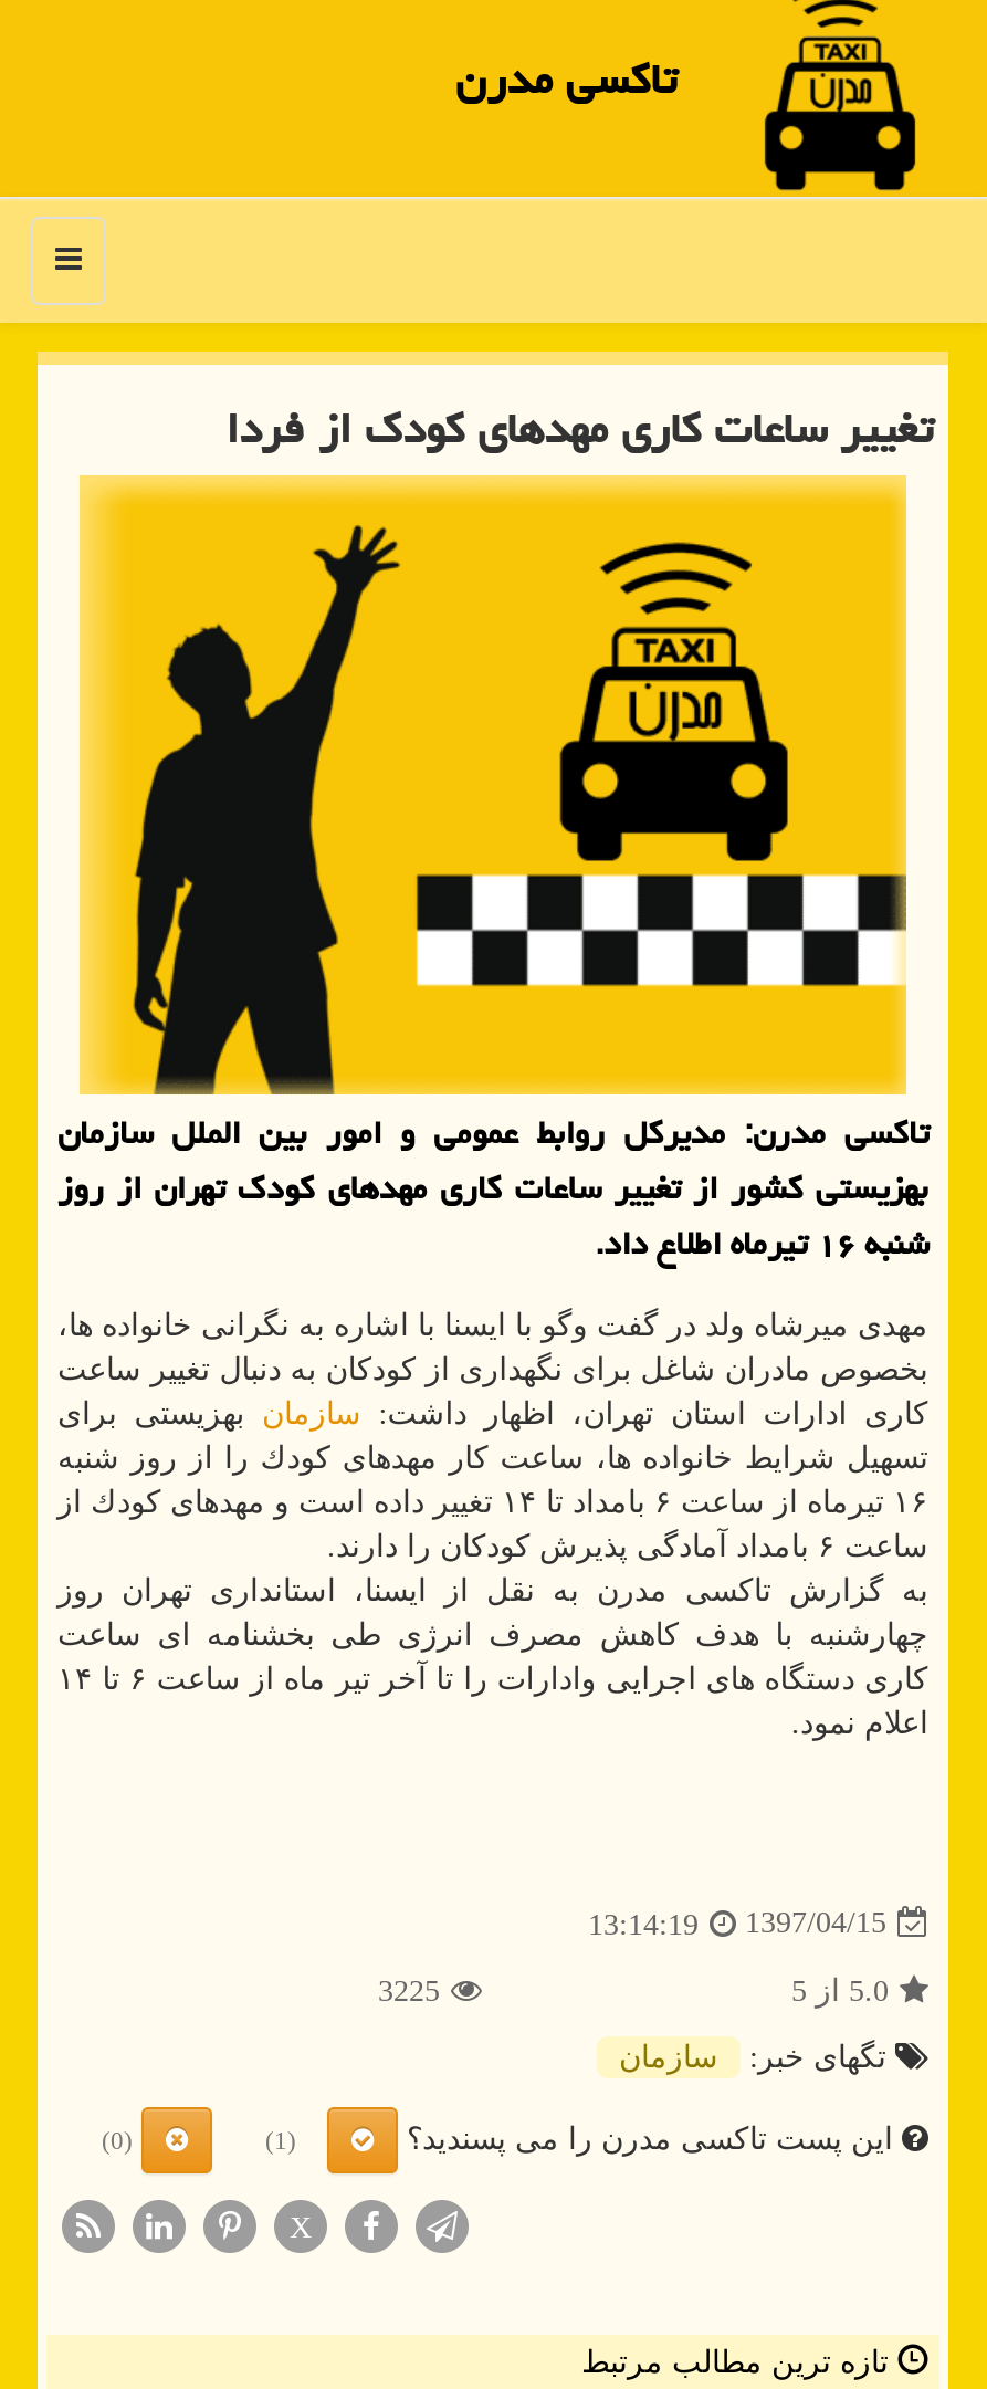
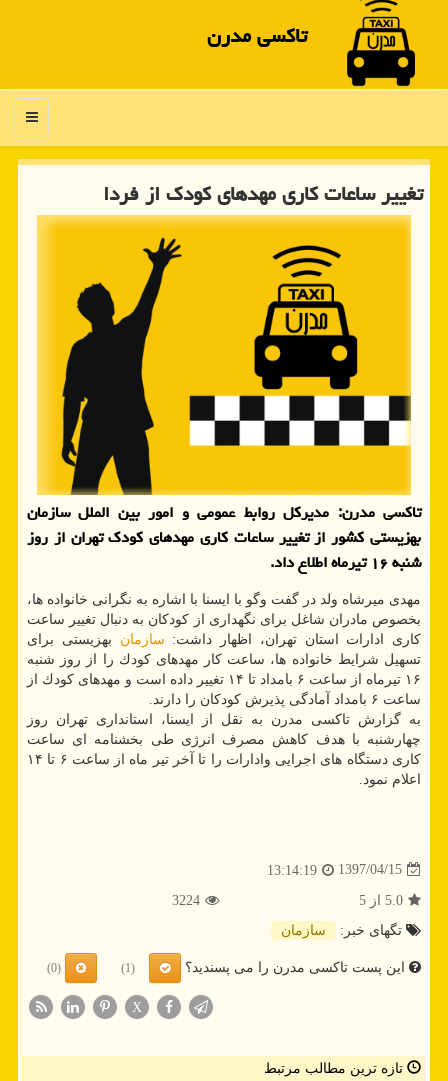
[378,1975,440,2008] 3225 -> [172,893,200,908] 3224

